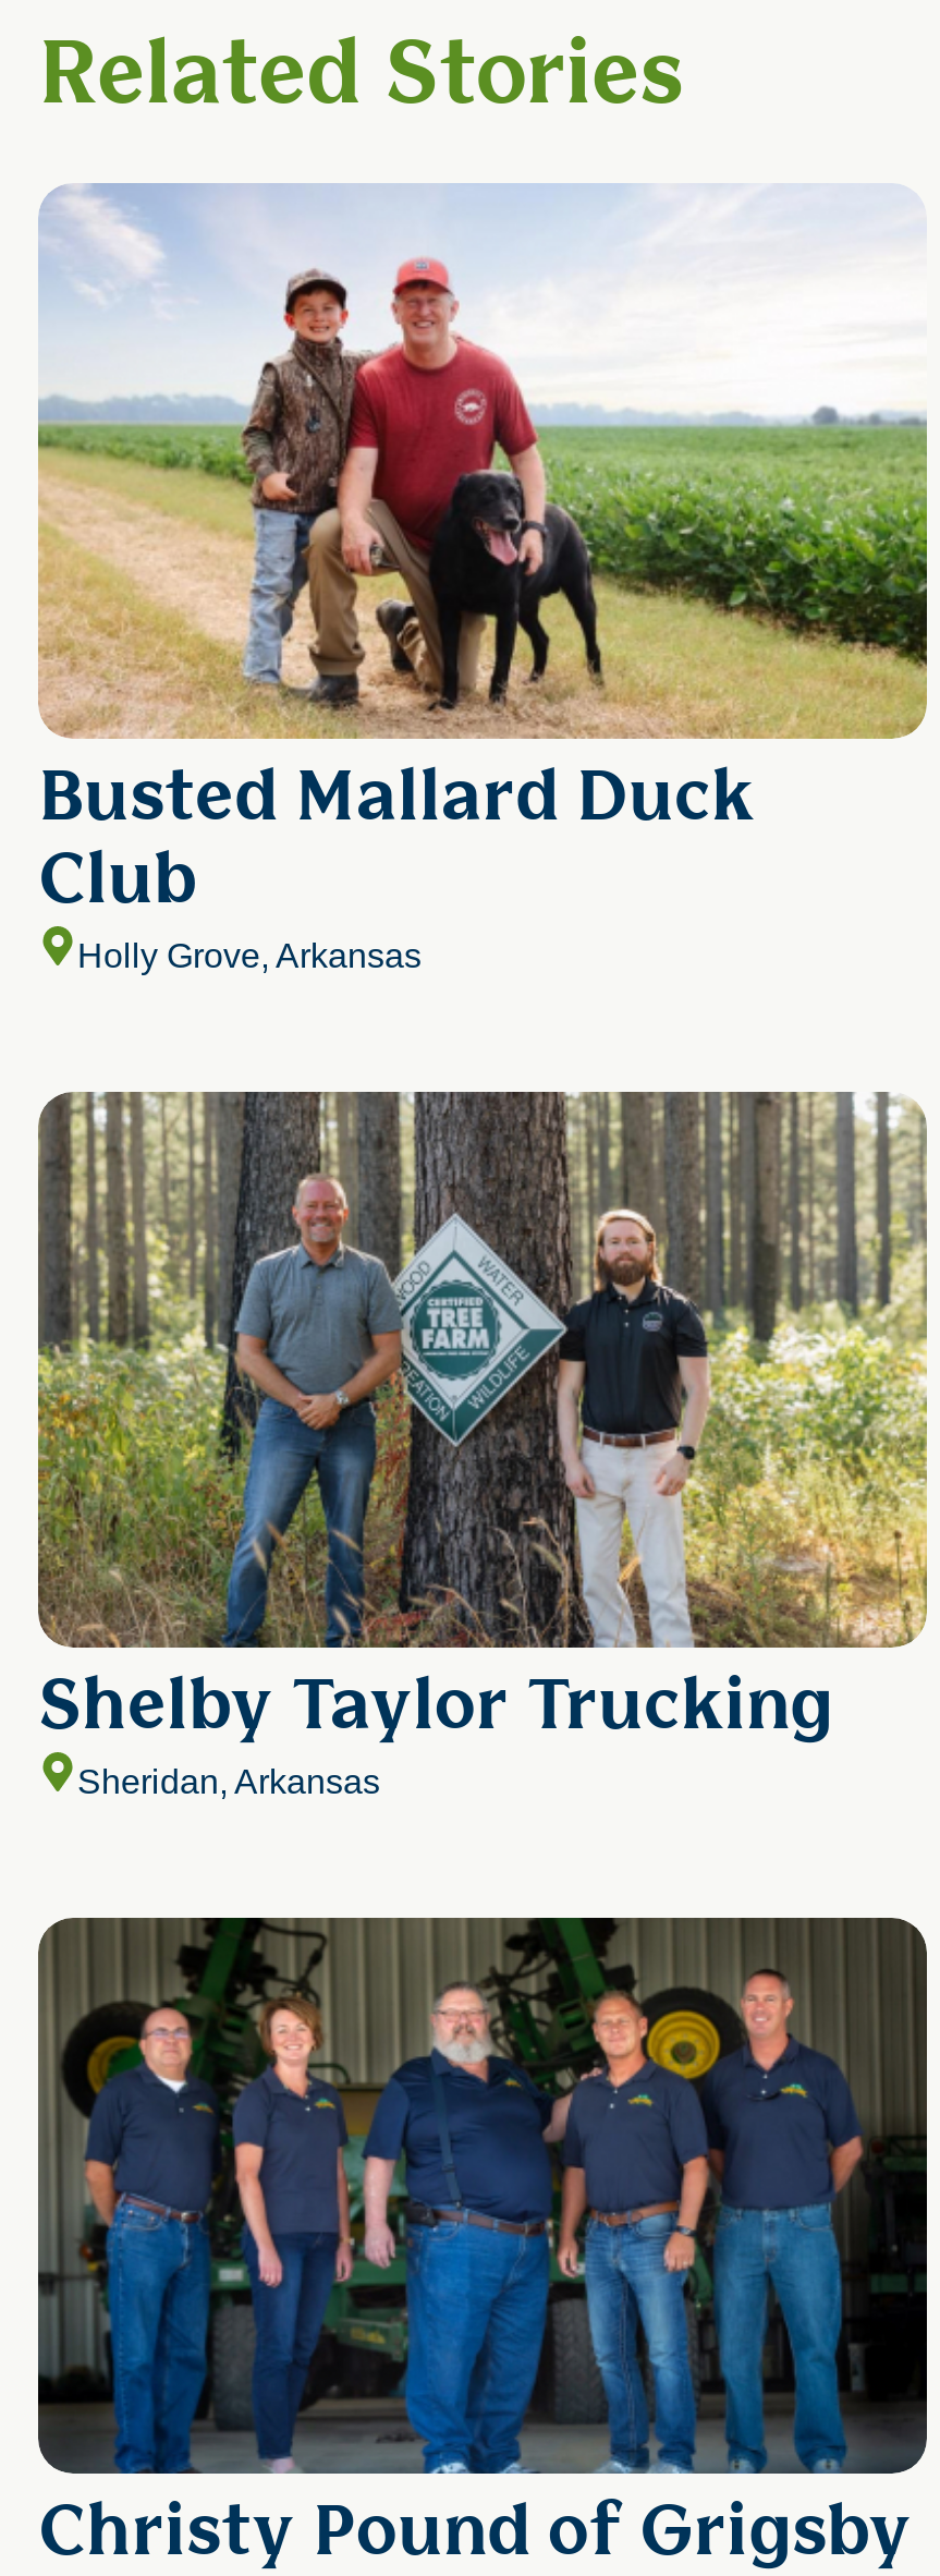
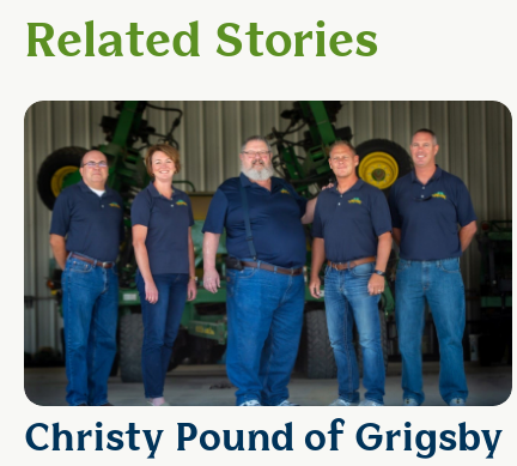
[36,182,929,973] [image] | Busted Mallard Duck | Club | Holly Grove, Arkansas -> none
[36,1089,929,1799] [image] | Shelby Taylor Trucking | Sheridan, Arkansas -> none

